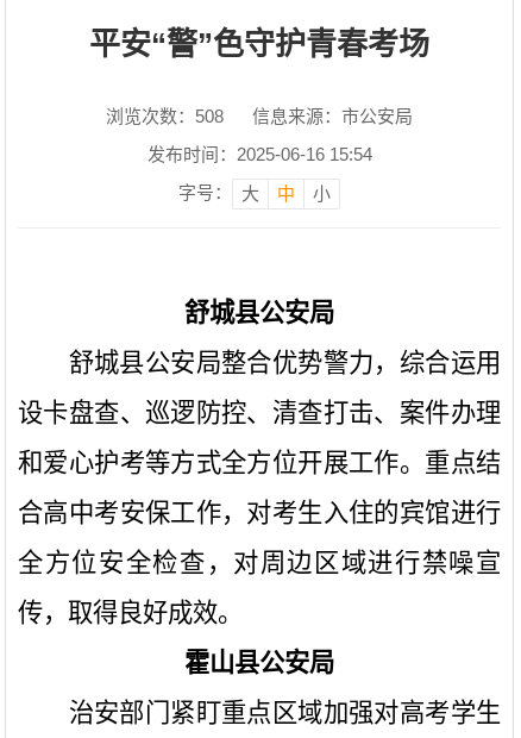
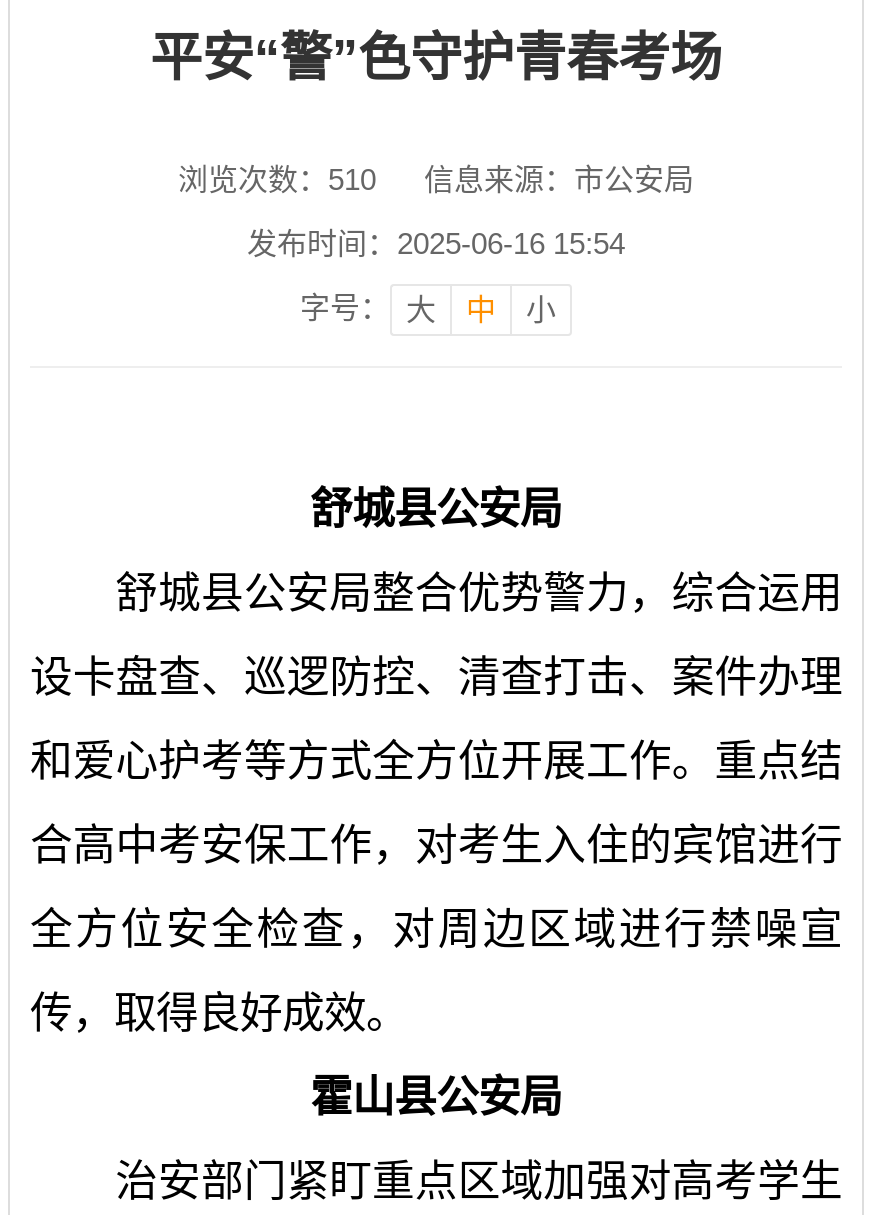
[106,106,413,126] 浏览次数：508 信息来源：市公安局 -> [178,162,694,196] 浏览次数：510 信息来源：市公安局

